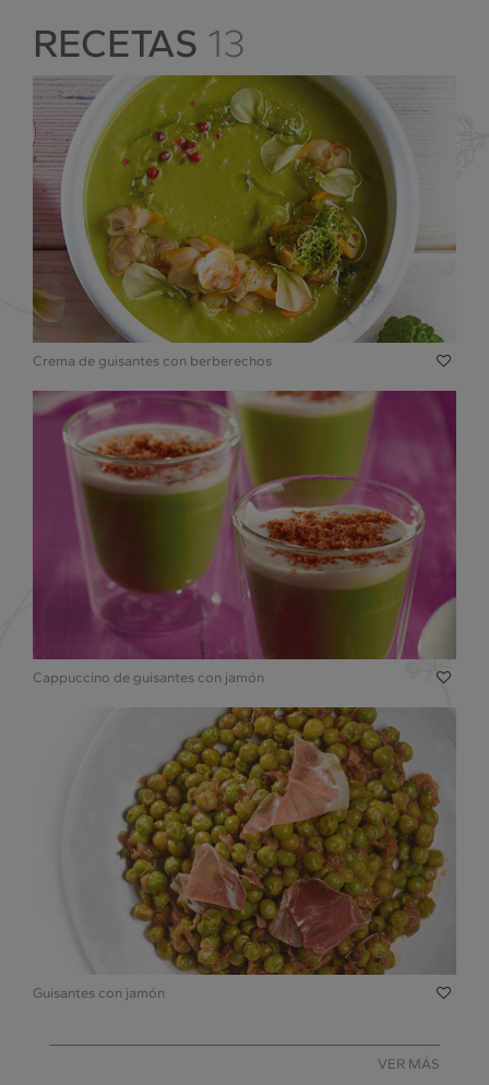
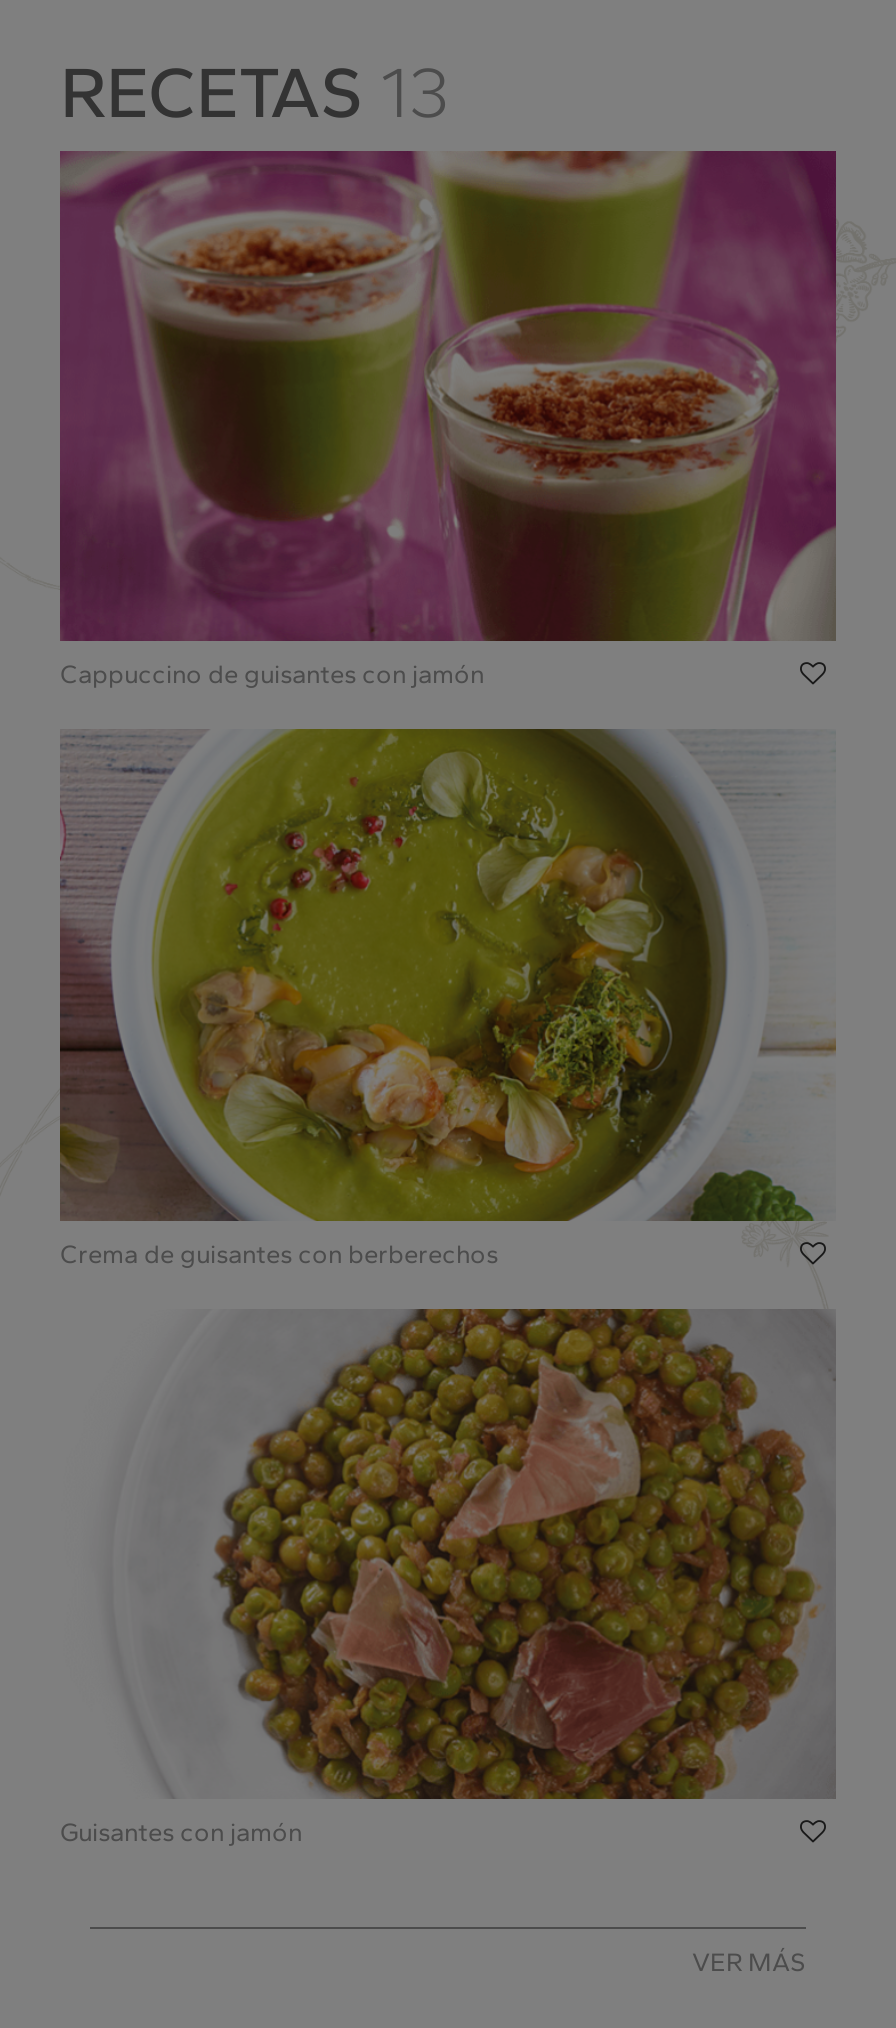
moved [23,74,456,369] -> [42,727,836,1268]: [image] | Crema de guisantes con berberechos
moved [32,390,457,685] -> [58,149,838,690]: [image] | Cappuccino de guisantes con jamón

